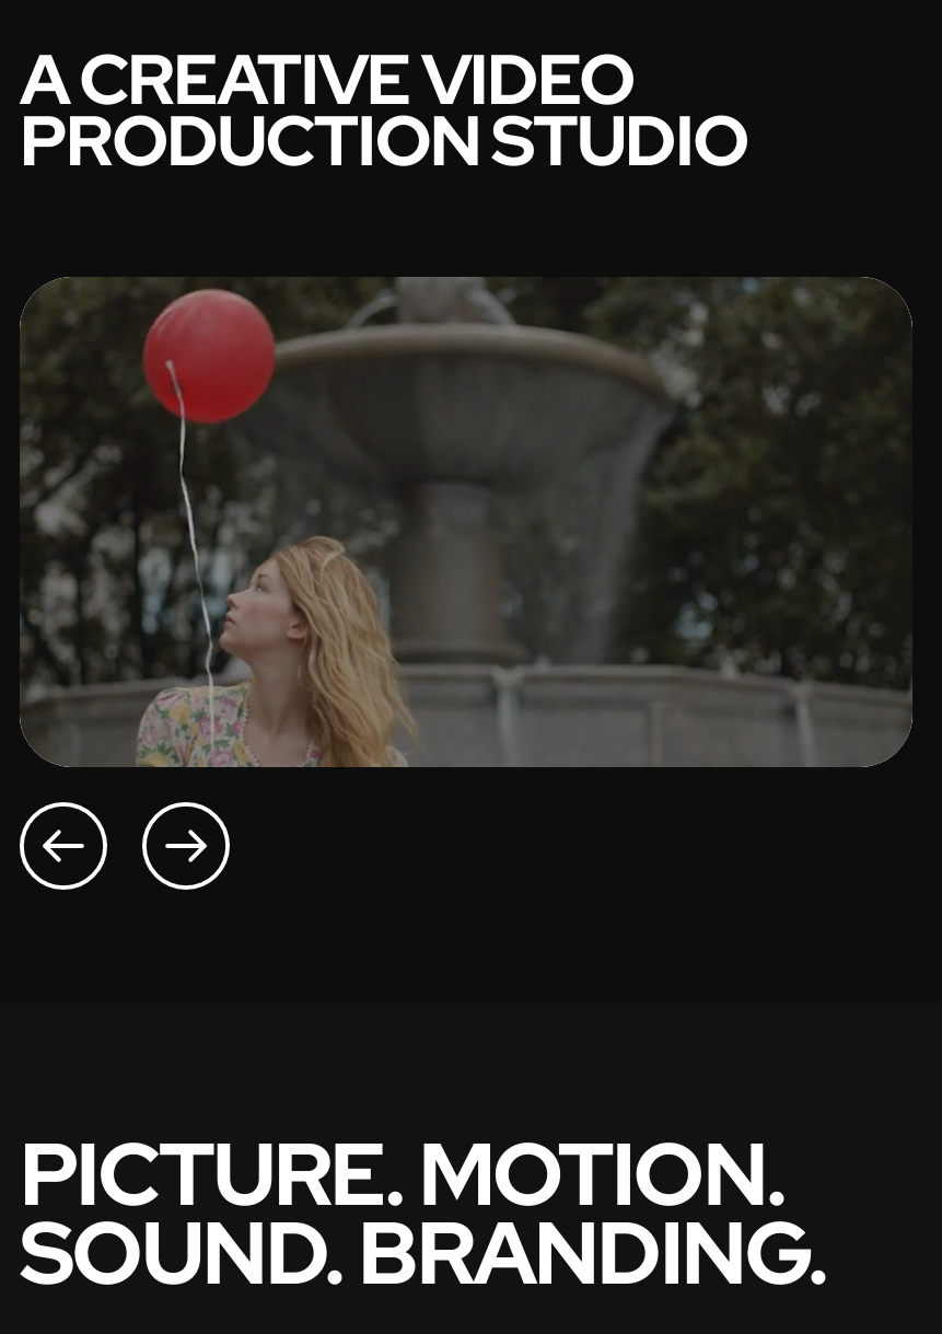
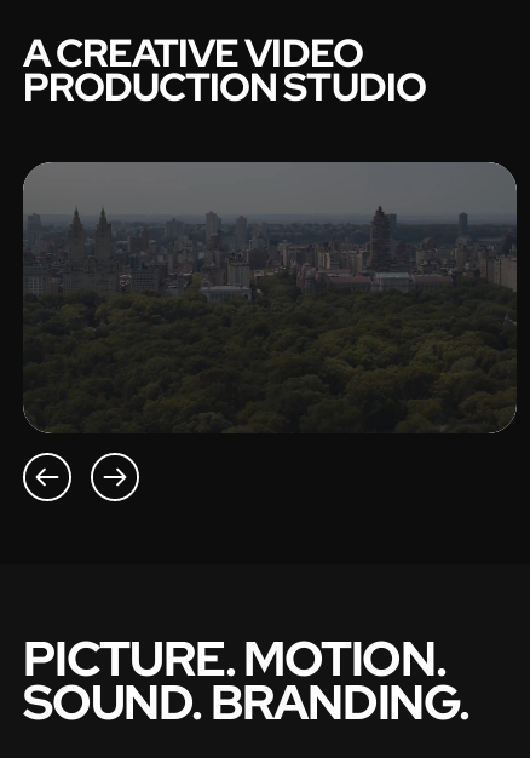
[22,279,910,769] [image] -> [23,162,517,433] [image]

